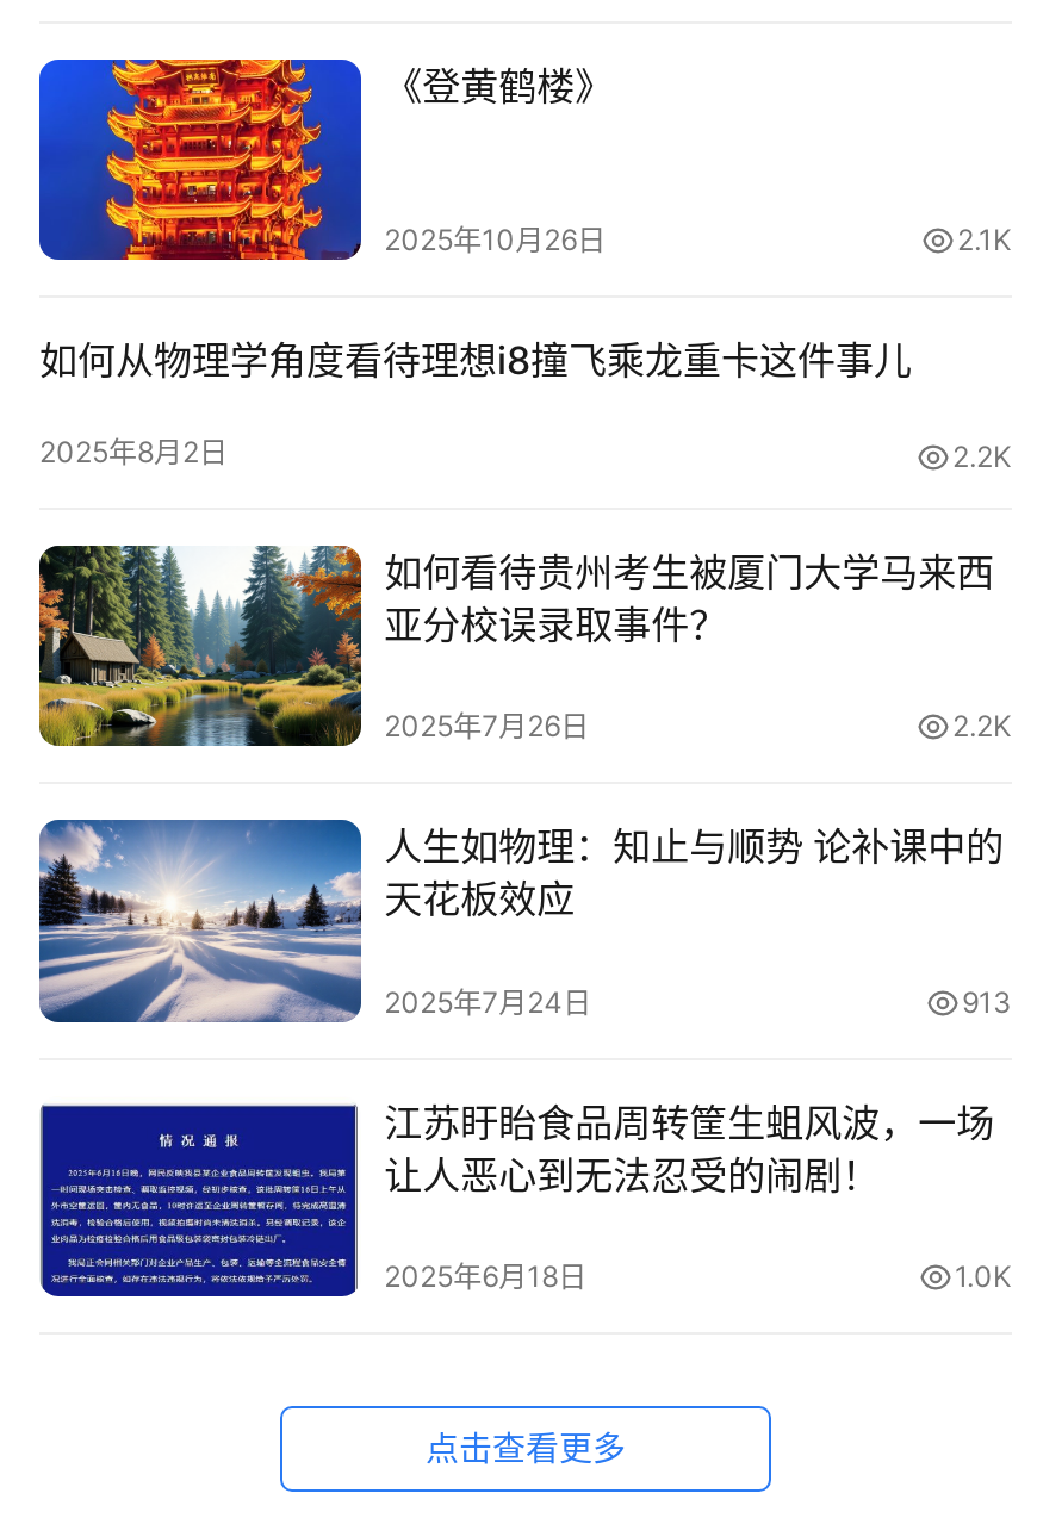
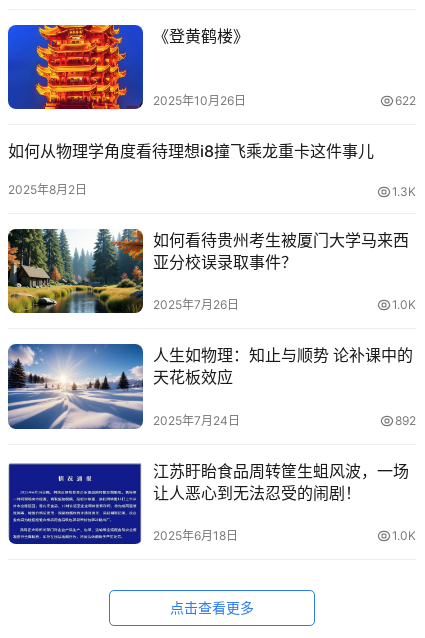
[957,222,1012,258] 2.1K -> [395,93,416,108] 622
[952,439,1012,475] 2.2K -> [392,184,416,199] 1.3K
[952,709,1012,744] 2.2K -> [392,297,416,312] 1.0K
[962,983,1012,1019] 913 -> [395,412,416,427] 892

